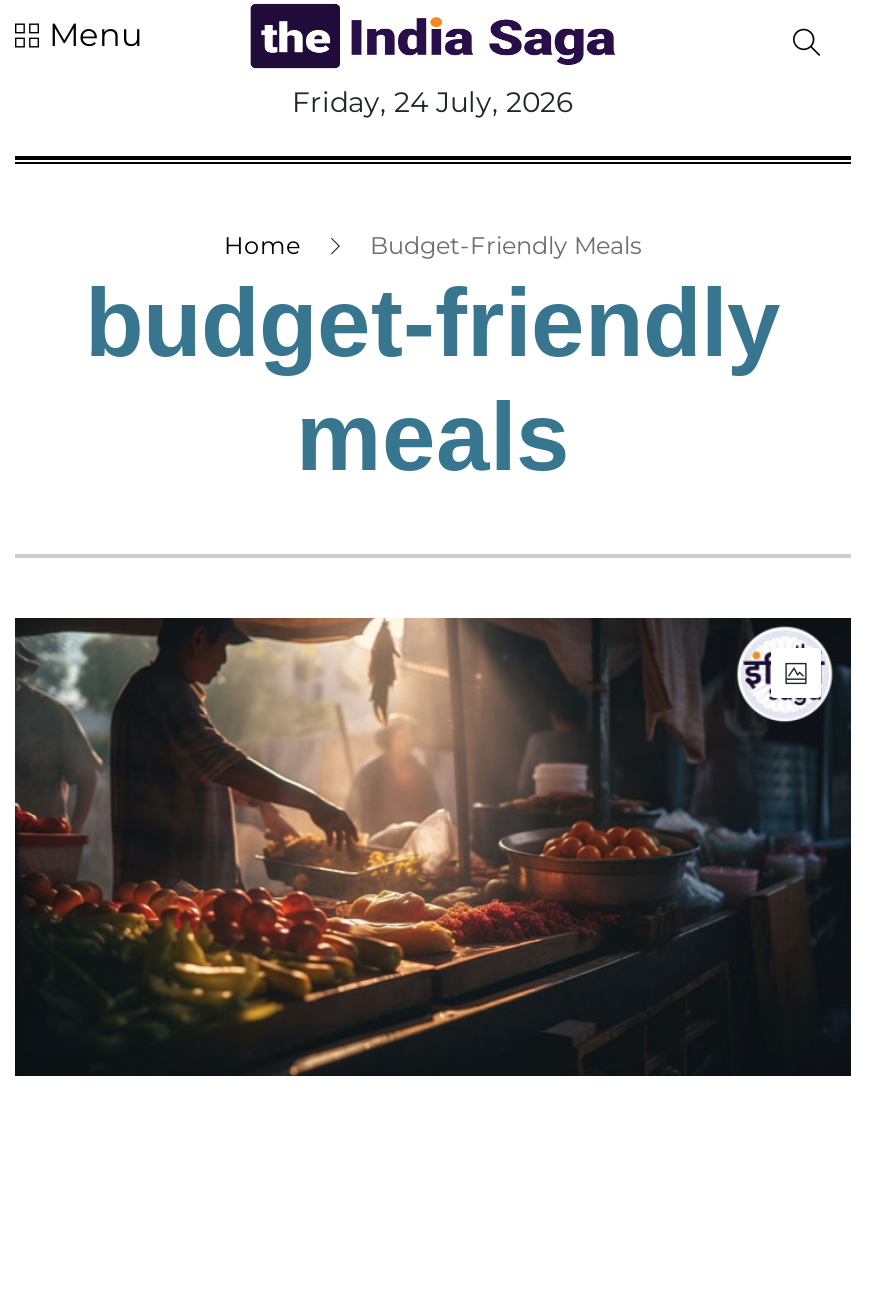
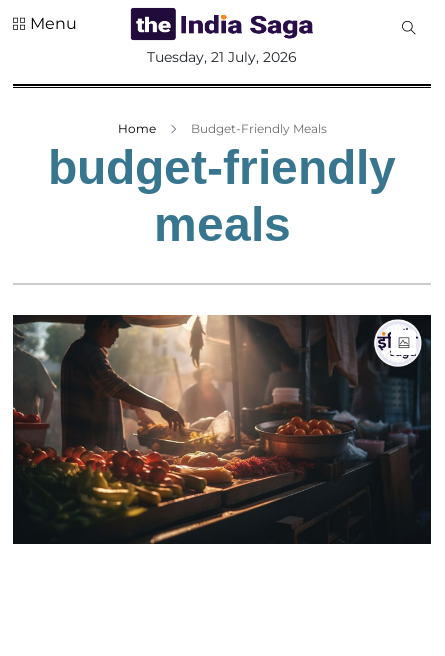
[292,83,574,119] Friday, 24 July, 2026 -> [147,48,297,66] Tuesday, 21 July, 2026

